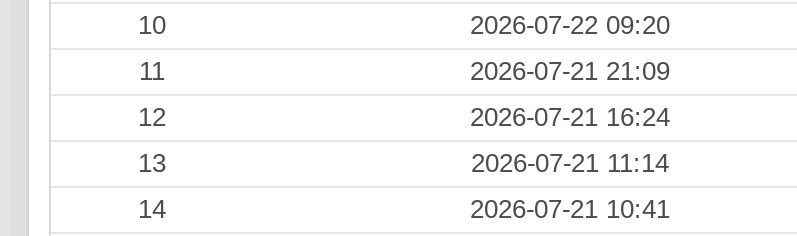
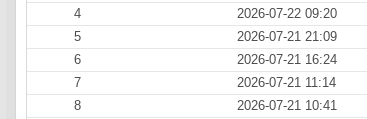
[138,10,166,40] 10 -> [74,6,81,21] 4
[139,56,165,86] 11 -> [74,29,81,44] 5
[138,102,166,132] 12 -> [74,52,81,67] 6
[138,148,166,178] 13 -> [74,75,81,90] 7
[138,194,166,224] 14 -> [74,98,81,113] 8

